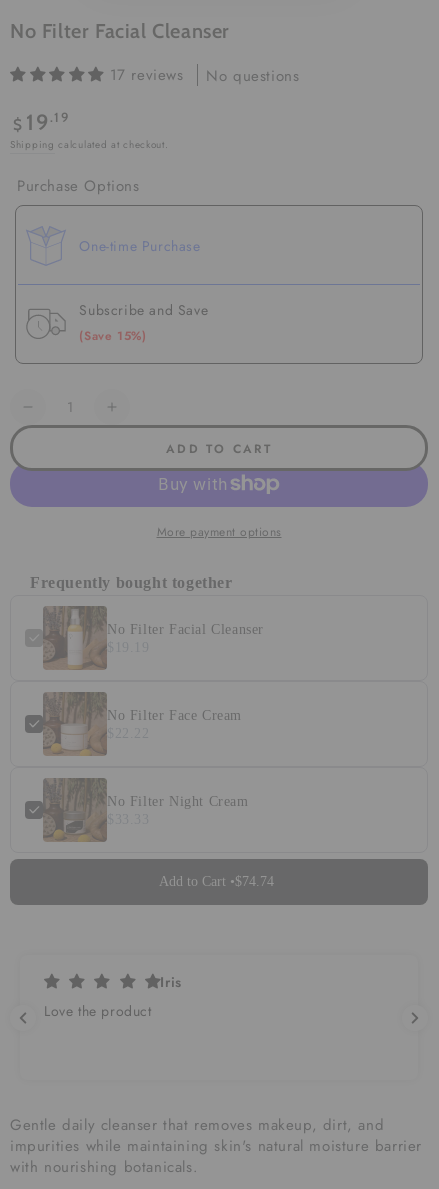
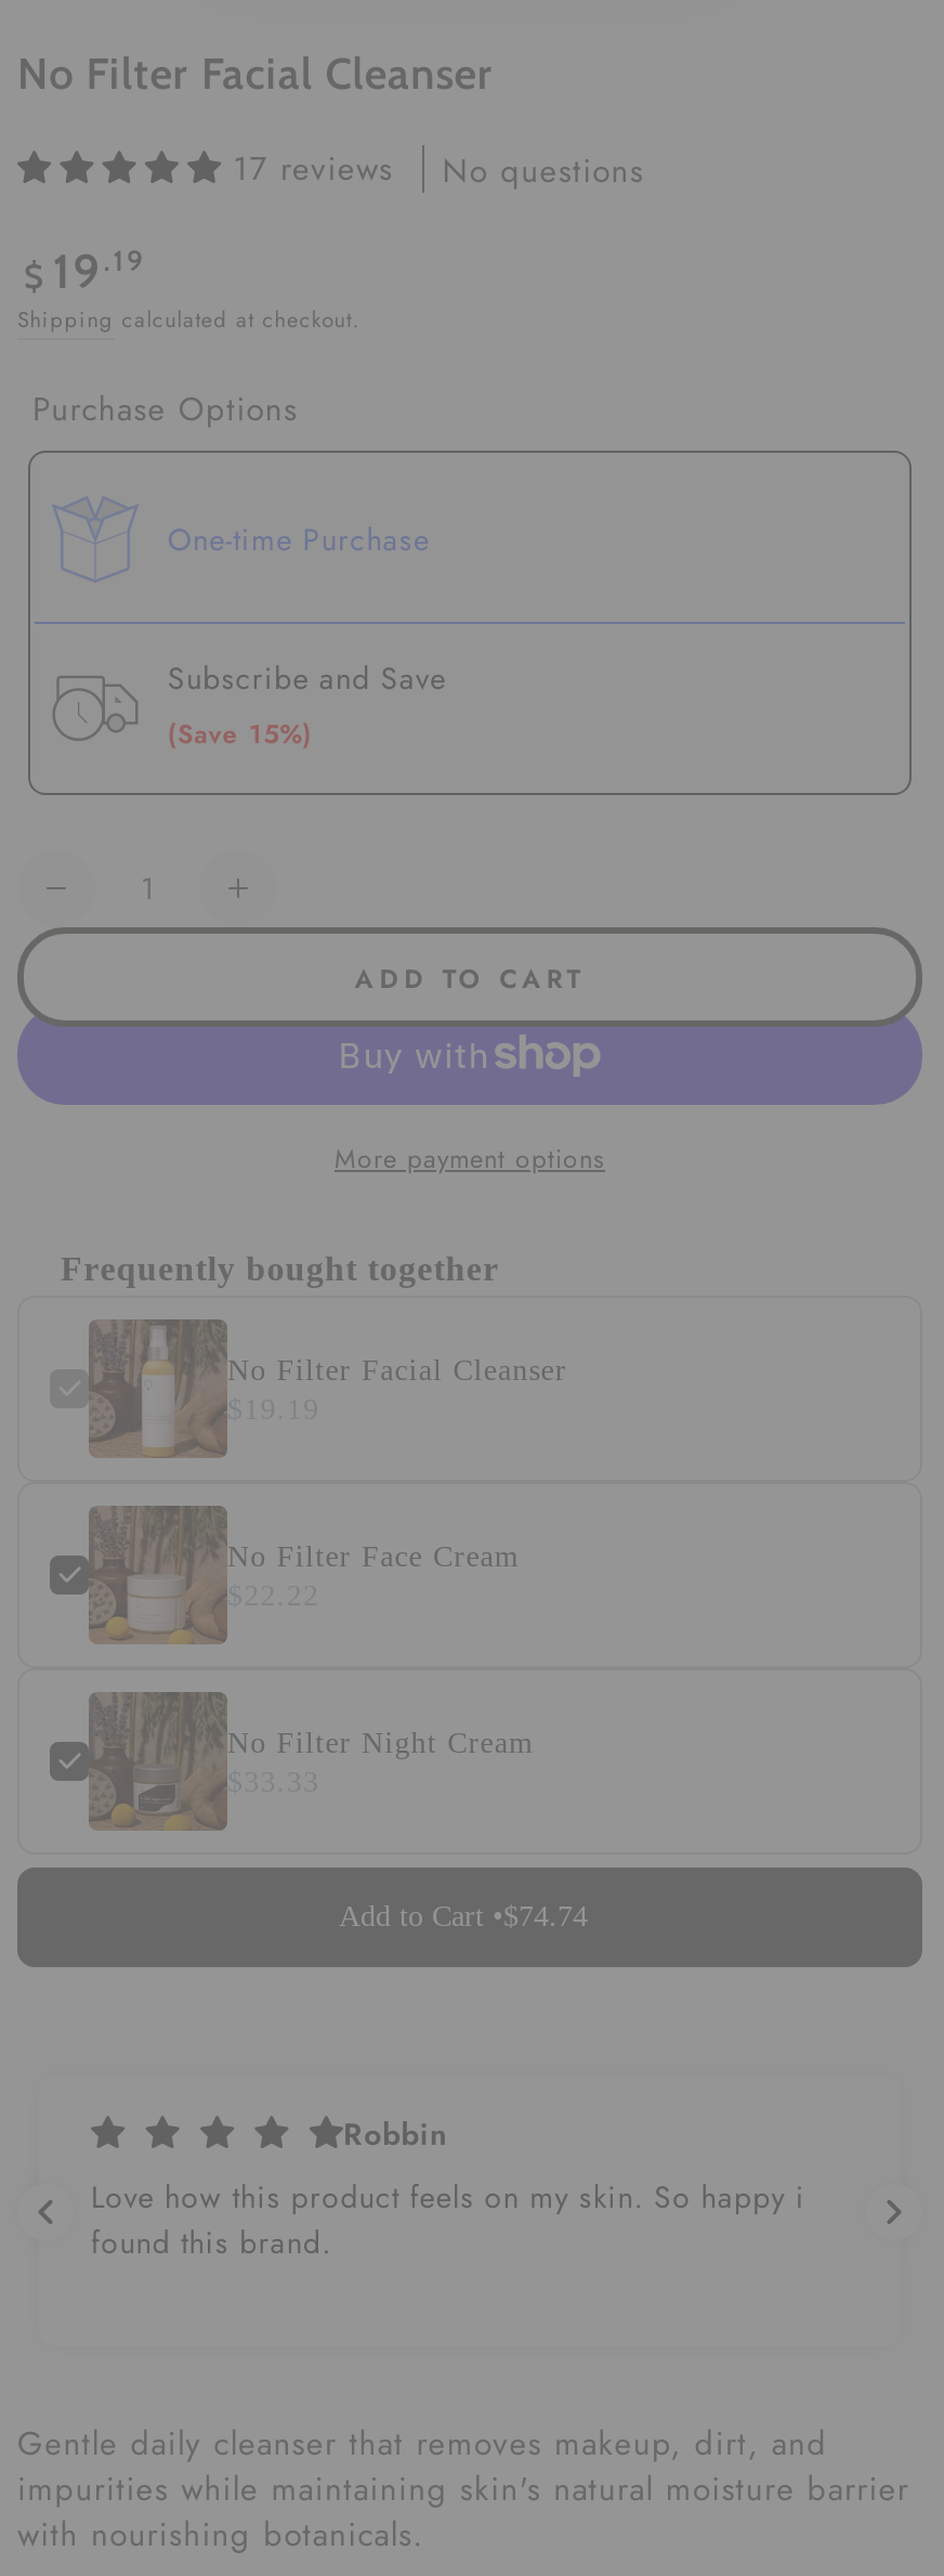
[44,972,182,1021] Iris | Love the product -> [91,2113,805,2265] Robbin | Love how this product feels on my skin. So happy i | found this brand.

